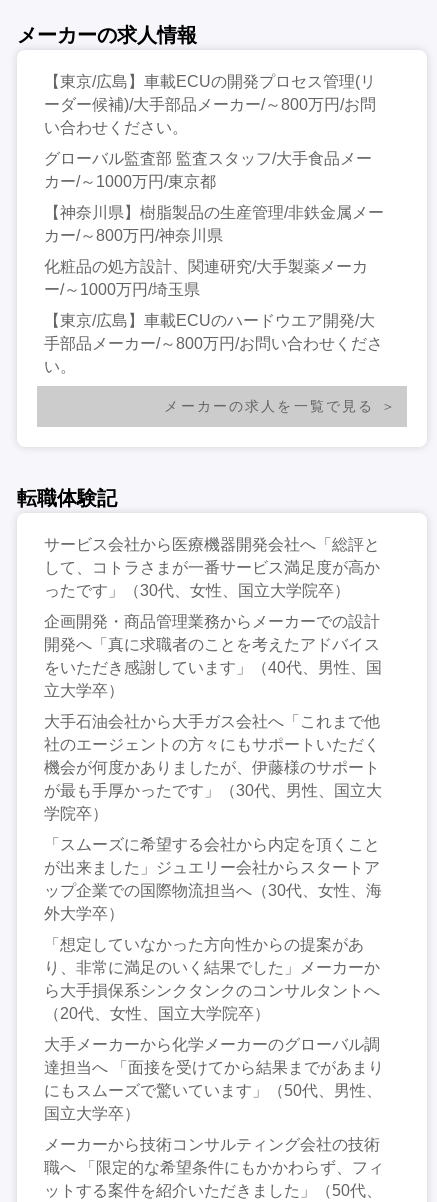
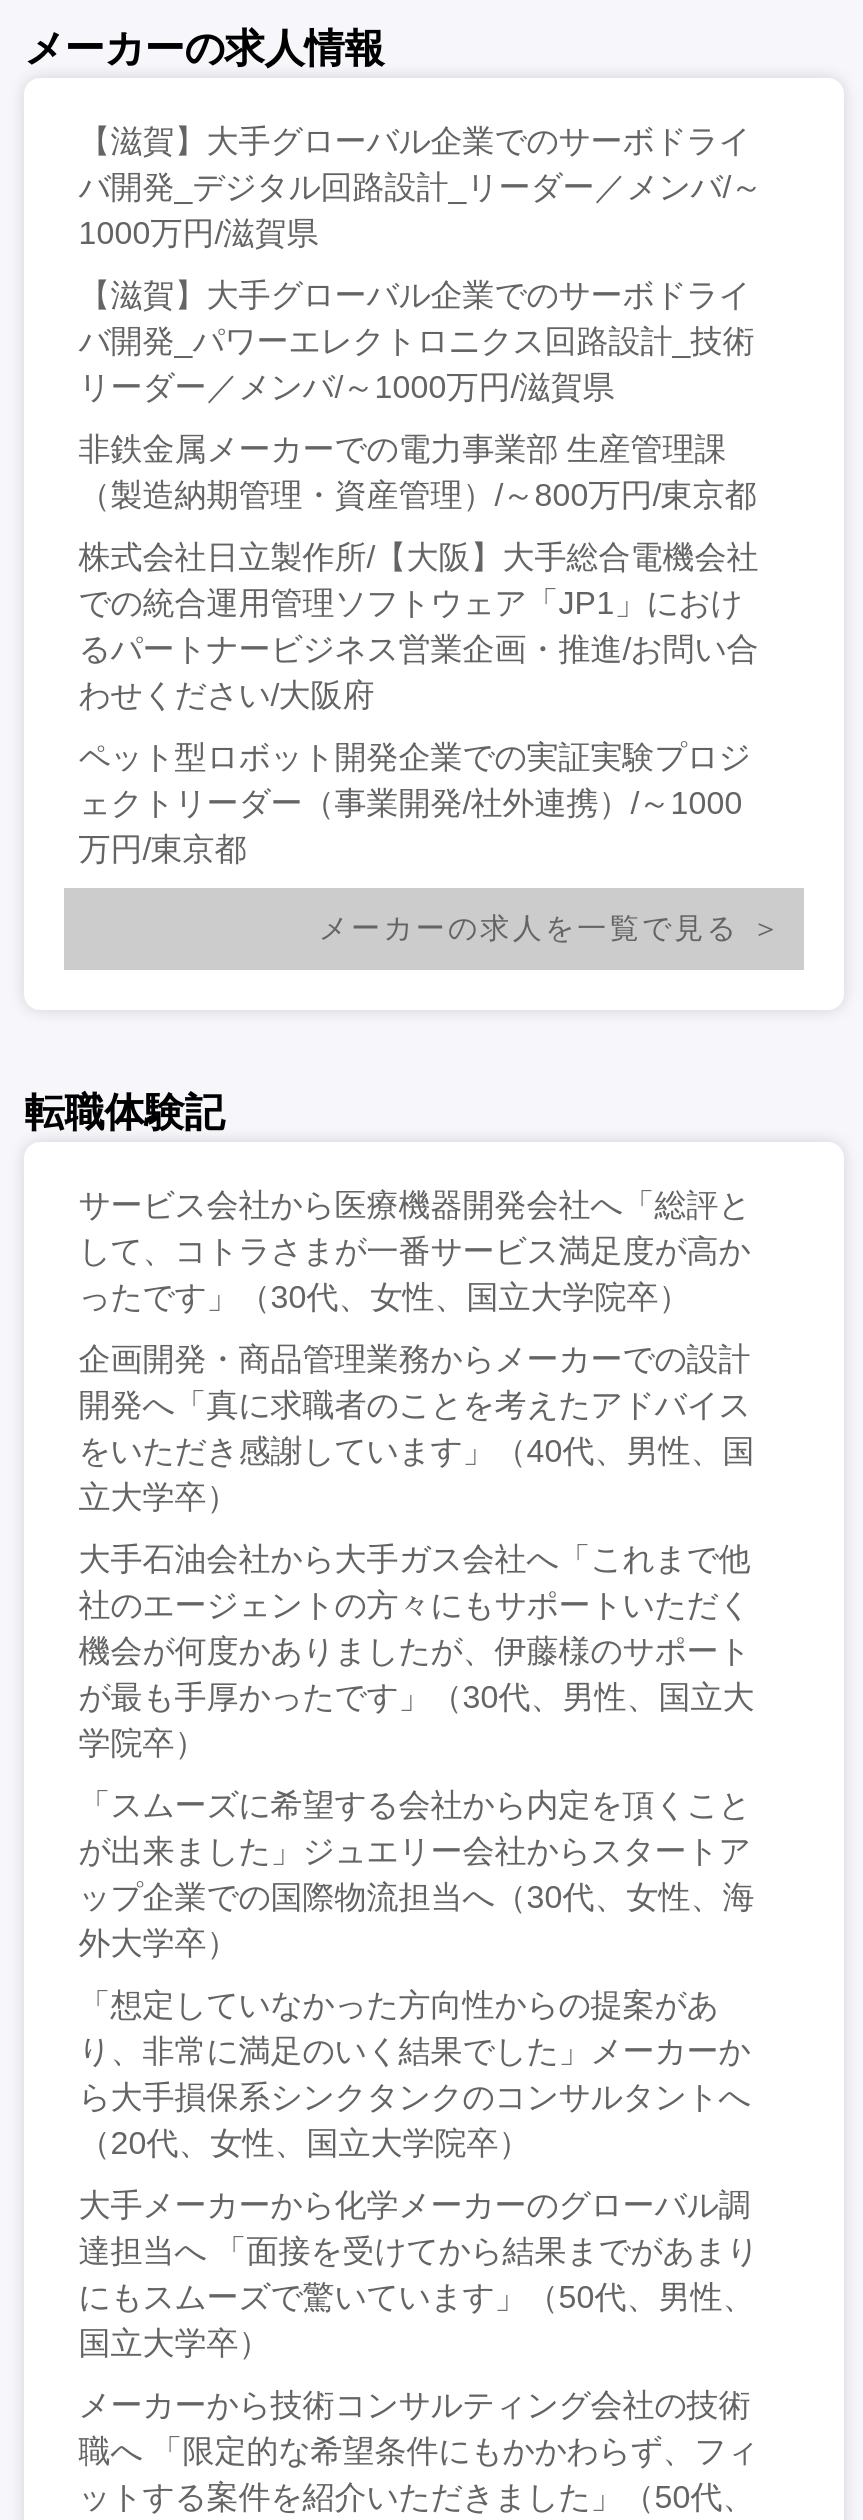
[44,73,376,136] 【東京/広島】車載ECUの開発プロセス管理(リ | ーダー候補)/大手部品メーカー/～800万円/お問 | い合わせください。 -> [78,124,762,250] 【滋賀】大手グローバル企業でのサーボドライ | バ開発_デジタル回路設計_リーダー／メンバ/～ | 1000万円/滋賀県
[44,150,372,190] グローバル監査部 監査スタッフ/大手食品メー | カー/～1000万円/東京都 -> [78,278,754,404] 【滋賀】大手グローバル企業でのサーボドライ | バ開発_パワーエレクトロニクス回路設計_技術 | リーダー／メンバ/～1000万円/滋賀県
[44,204,384,244] 【神奈川県】樹脂製品の生産管理/非鉄金属メー | カー/～800万円/神奈川県 -> [78,432,756,512] 非鉄金属メーカーでの電力事業部 生産管理課 | （製造納期管理・資産管理）/～800万円/東京都
[44,258,368,298] 化粧品の処方設計、関連研究/大手製薬メーカ | ー/～1000万円/埼玉県 -> [78,540,758,712] 株式会社日立製作所/【大阪】大手総合電機会社 | での統合運用管理ソフトウェア「JP1」におけ | るパートナービジネス営業企画・推進/お問い合 | わせください/大阪府
[44,312,383,375] 【東京/広島】車載ECUのハードウエア開発/大 | 手部品メーカー/～800万円/お問い合わせくださ | い。 -> [78,740,750,866] ペット型ロボット開発企業での実証実験プロジ | ェクトリーダー（事業開発/社外連携）/～1000 | 万円/東京都

